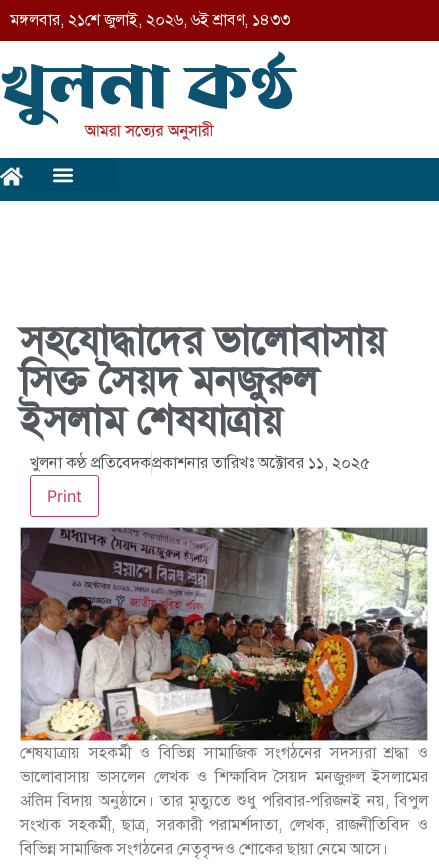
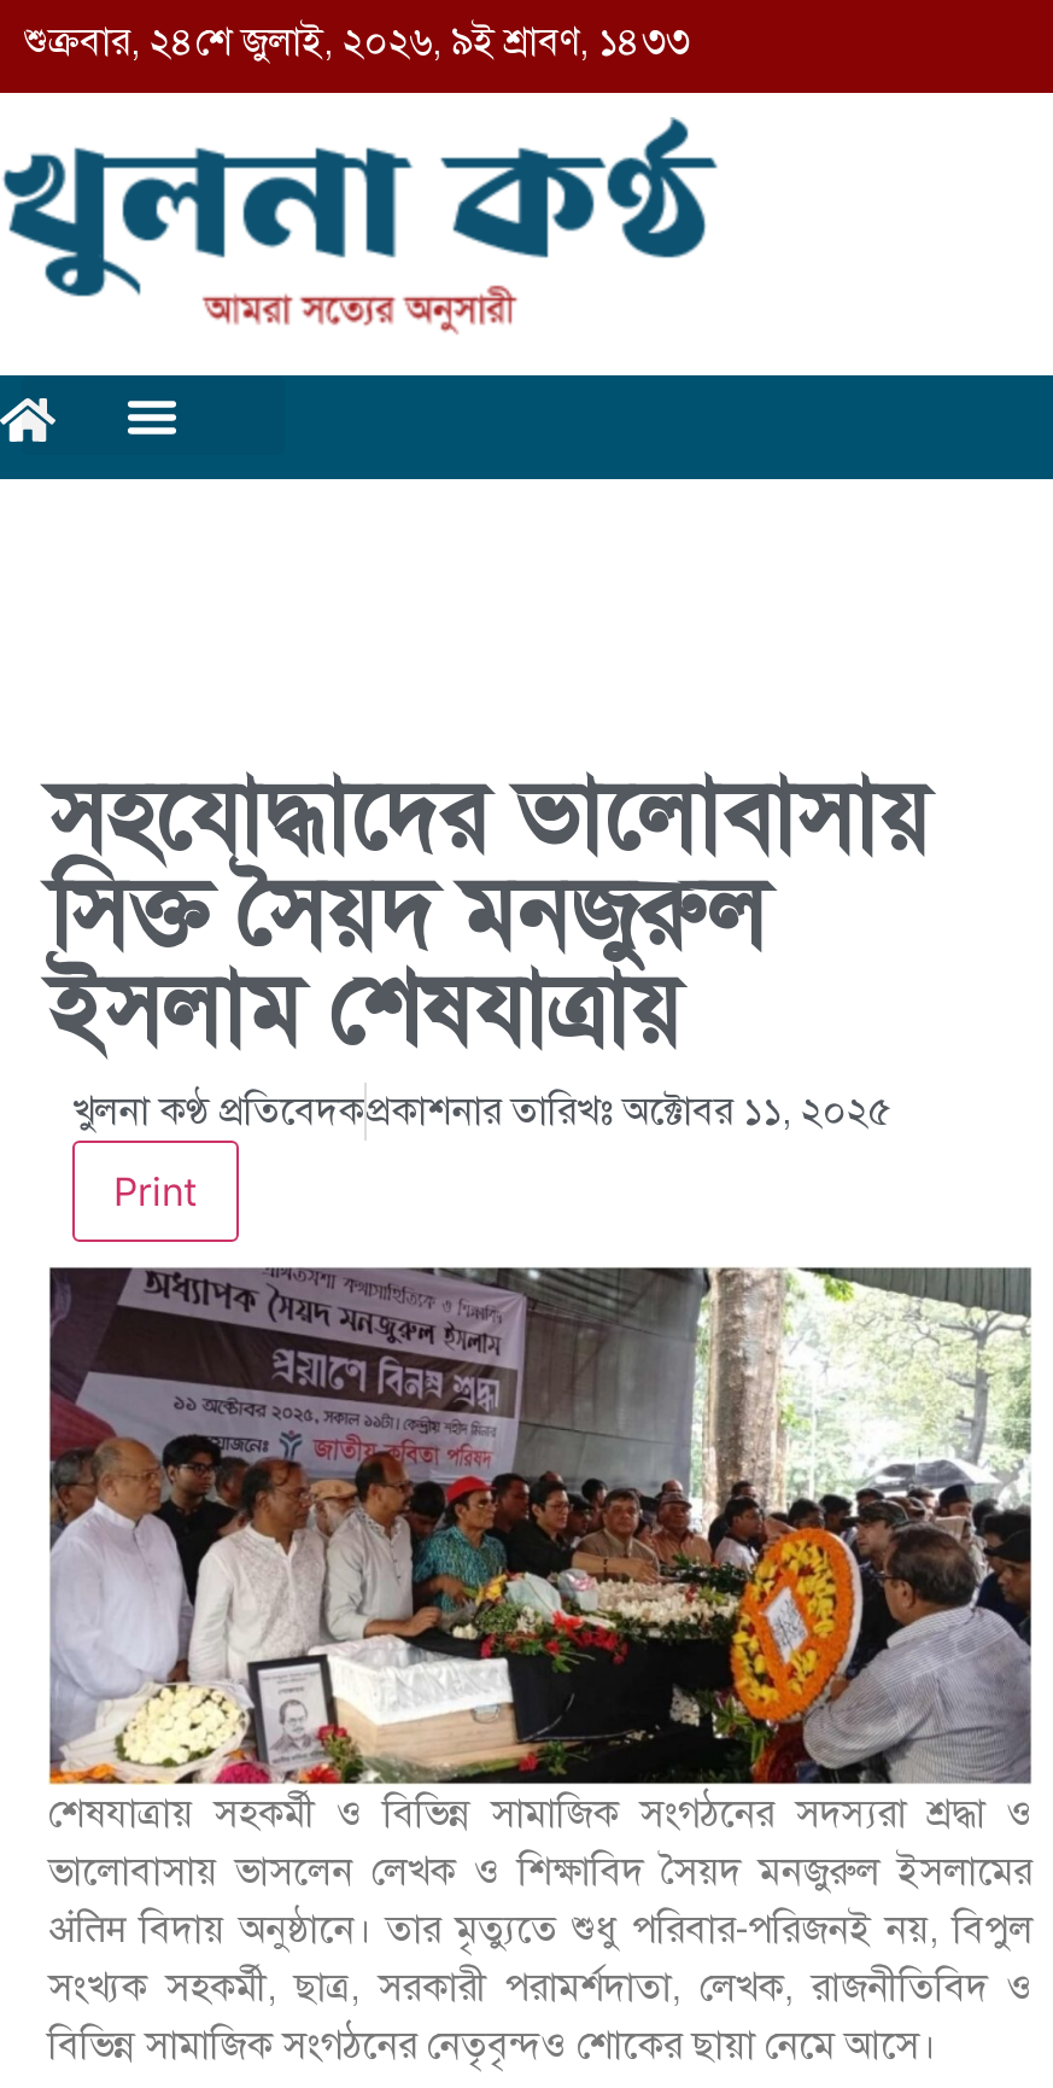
[10,9,290,30] মঙ্গলবার, ২১শে জুলাই, ২০২৬, ৬ই শ্রাবণ, ১৪৩৩ -> [24,16,690,66] শুক্রবার, ২৪শে জুলাই, ২০২৬, ৯ই শ্রাবণ, ১৪৩৩

